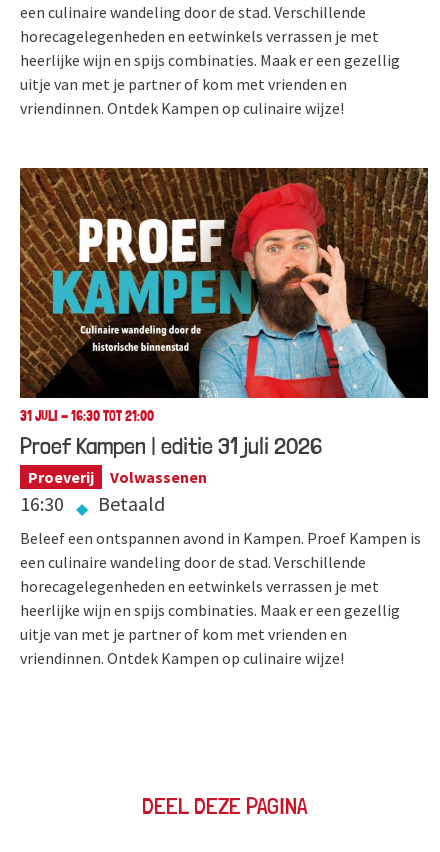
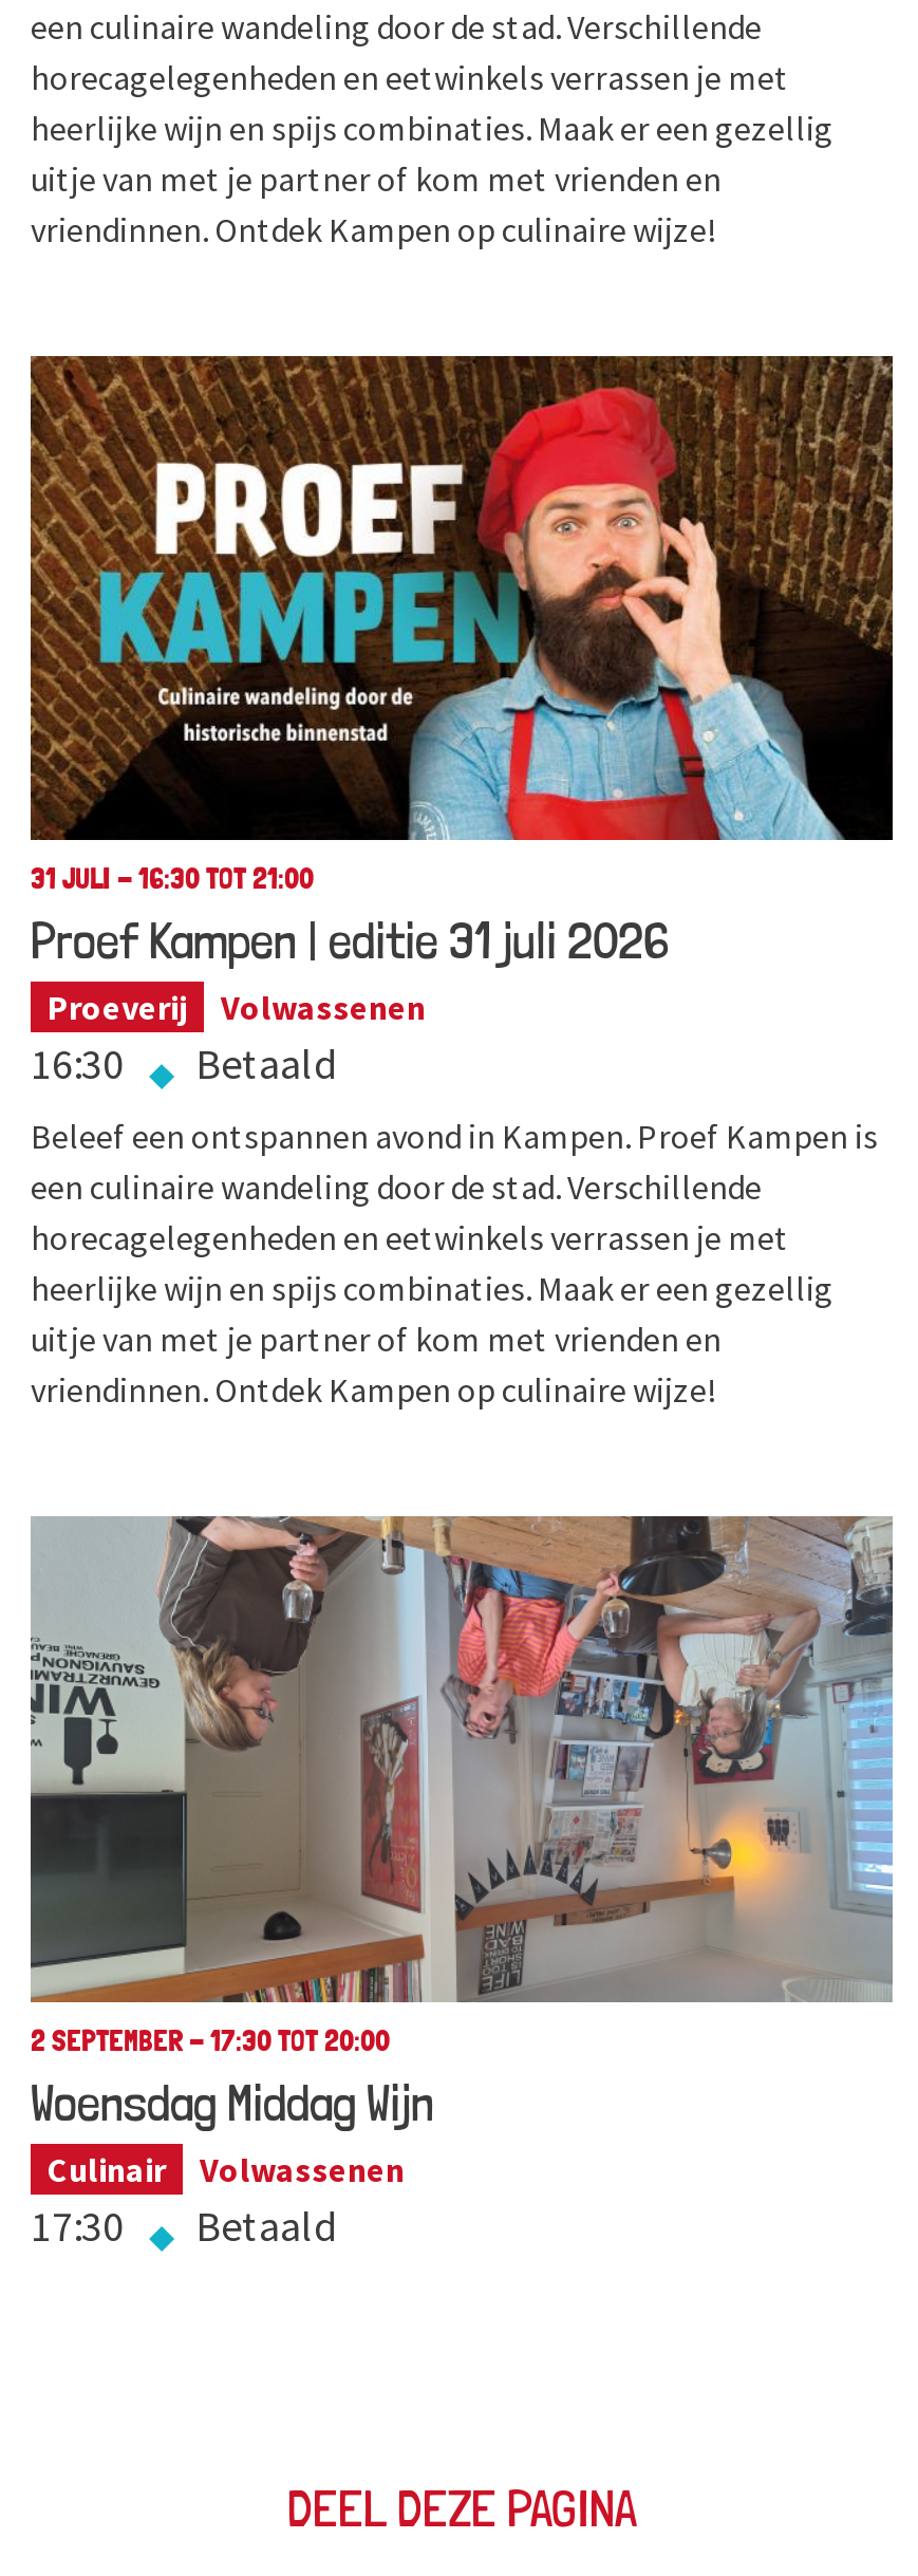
none -> [29,1515,895,2251] [image] | 2 SEPTEMBER - 17:30 TOT 20:00 | Woensdag Middag Wijn | Culinair | Volwassenen | 17:30 | Betaald

